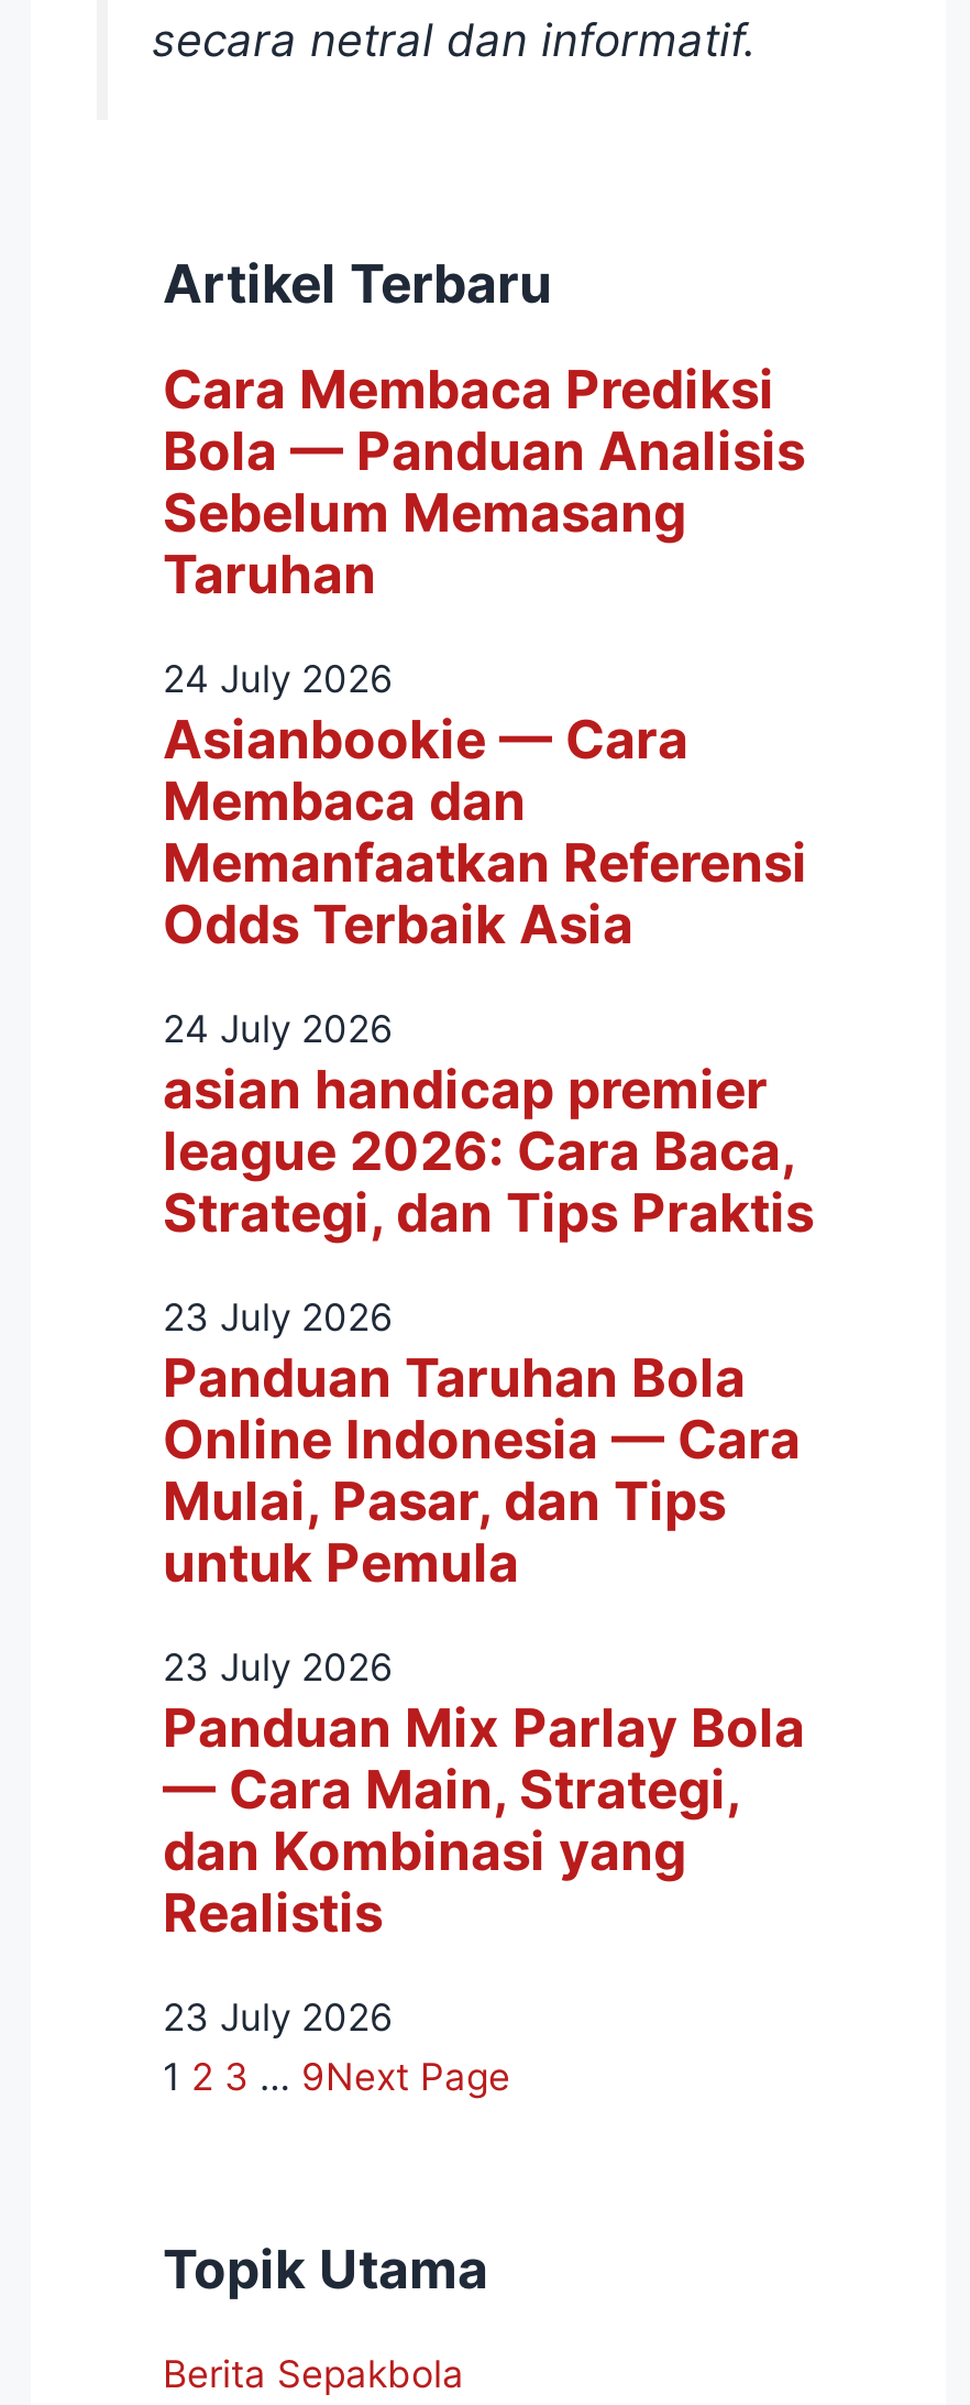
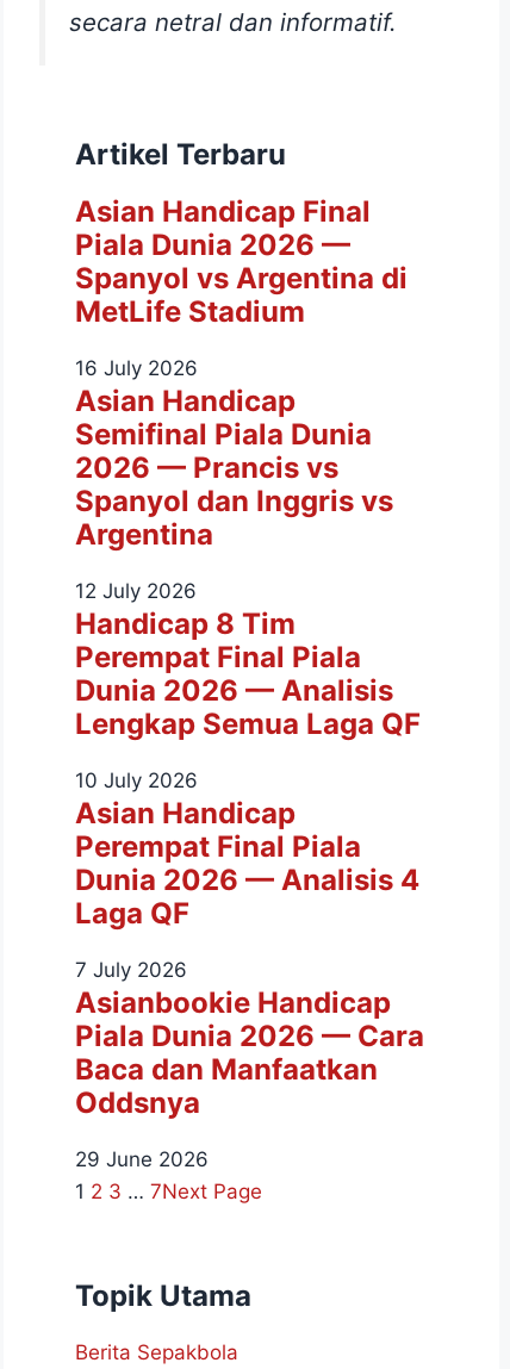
[163,357,805,606] Cara Membaca Prediksi | Bola — Panduan Analisis | Sebelum Memasang | Taruhan -> [75,194,408,328] Asian Handicap Final | Piala Dunia 2026 — | Spanyol vs Argentina di | MetLife Stadium
[163,656,807,956] 24 July 2026 | Asianbookie — Cara | Membaca dan | Memanfaatkan Referensi | Odds Terbaik Asia -> [75,356,393,551] 16 July 2026 | Asian Handicap | Semifinal Piala Dunia | 2026 — Prancis vs | Spanyol dan Inggris vs | Argentina
[163,1006,814,1244] 24 July 2026 | asian handicap premier | league 2026: Cara Baca, | Strategi, dan Tips Praktis -> [75,579,421,741] 12 July 2026 | Handicap 8 Tim | Perempat Final Piala | Dunia 2026 — Analisis | Lengkap Semua Laga QF
[163,1295,801,1594] 23 July 2026 | Panduan Taruhan Bola | Online Indonesia — Cara | Mulai, Pasar, dan Tips | untuk Pemula -> [75,768,419,930] 10 July 2026 | Asian Handicap | Perempat Final Piala | Dunia 2026 — Analisis 4 | Laga QF
[163,1645,805,1944] 23 July 2026 | Panduan Mix Parlay Bola | — Cara Main, Strategi, | dan Kombinasi yang | Realistis -> [75,957,424,1120] 7 July 2026 | Asianbookie Handicap | Piala Dunia 2026 — Cara | Baca dan Manfaatkan | Oddsnya
[163,1995,510,2098] 23 July 2026 | 1 2 3 … 9Next Page -> [75,1147,262,1203] 29 June 2026 | 1 2 3 … 7Next Page

